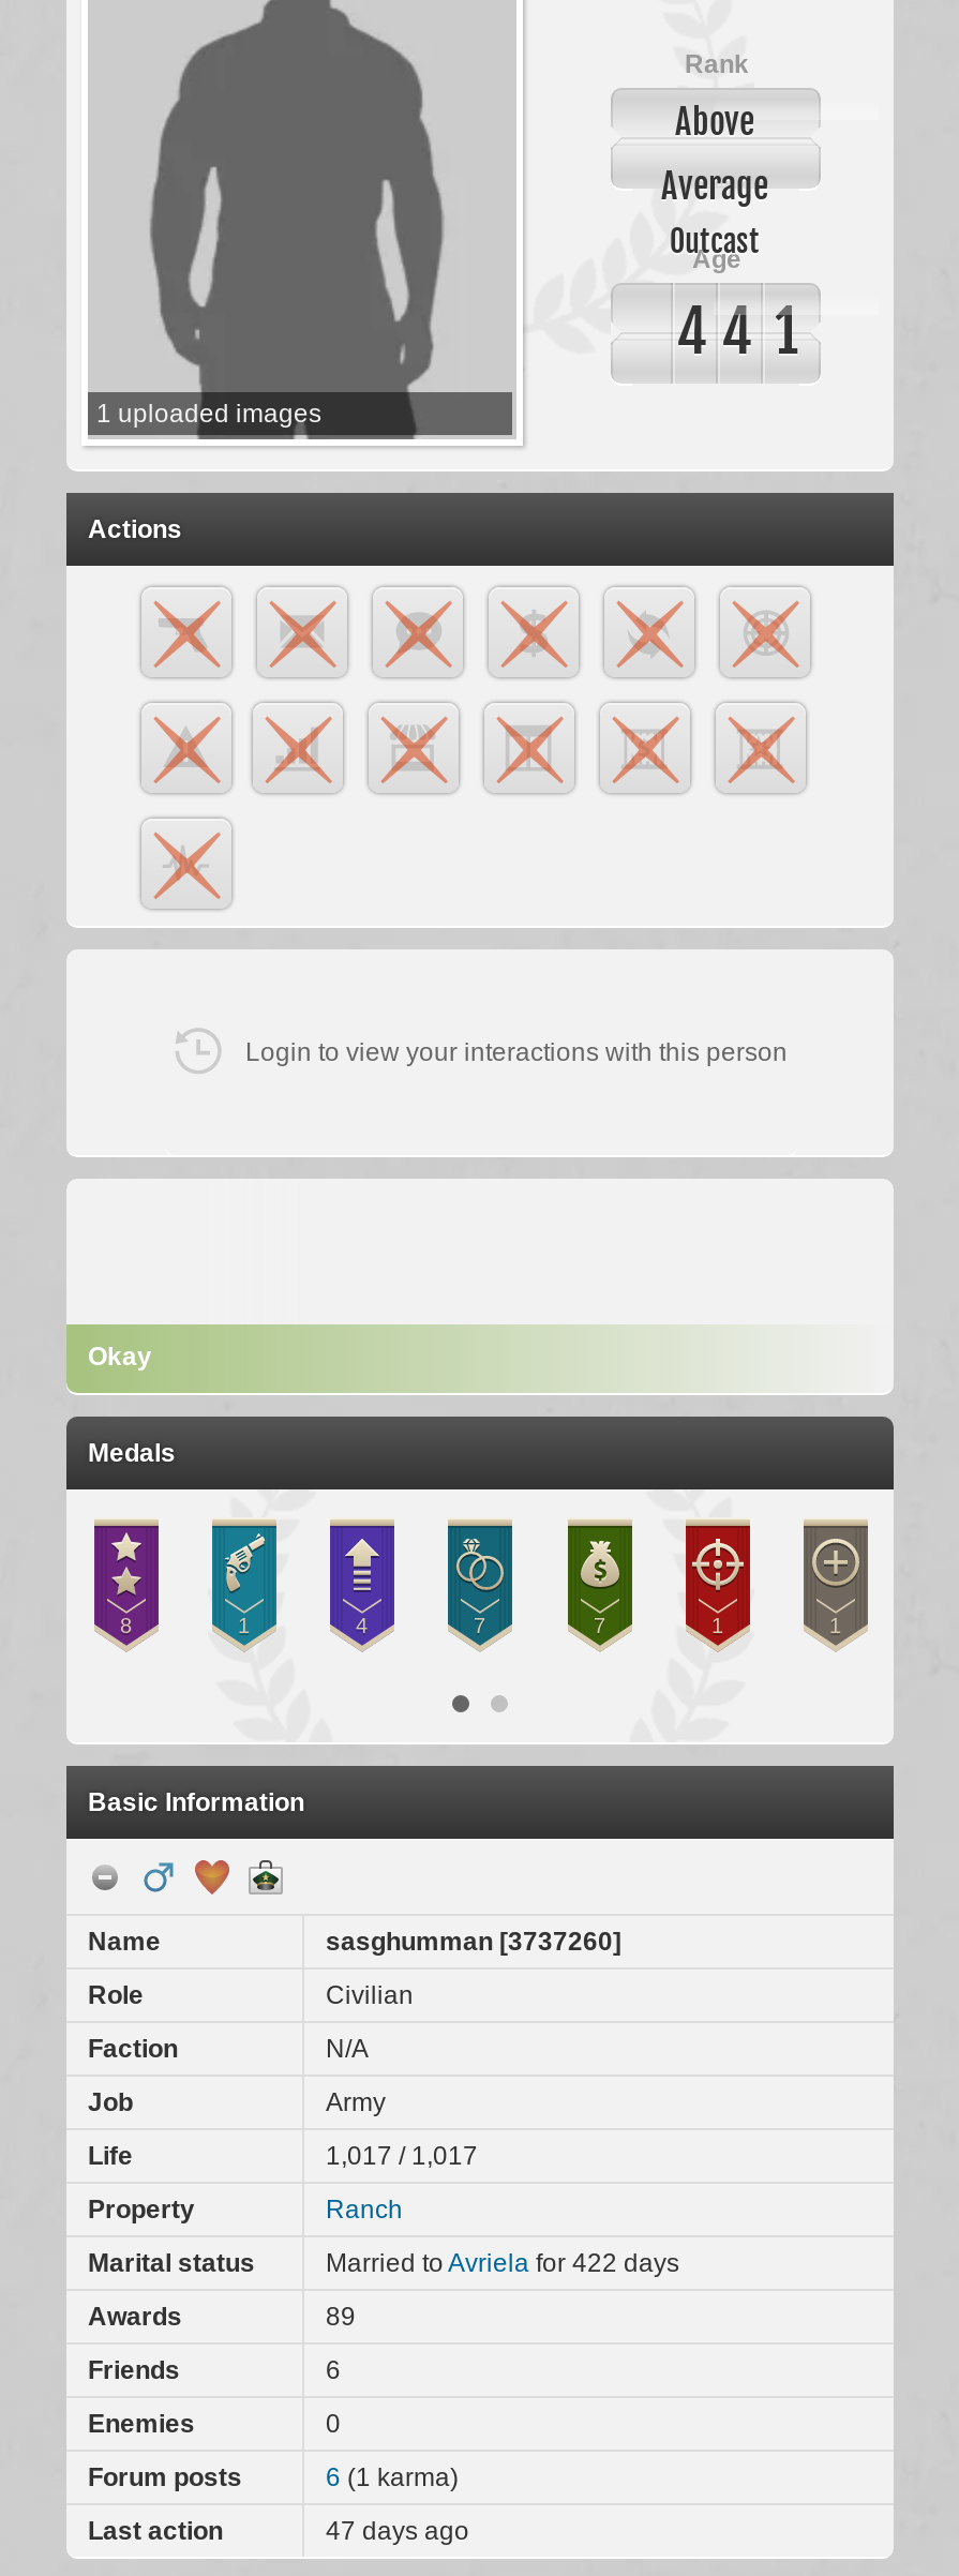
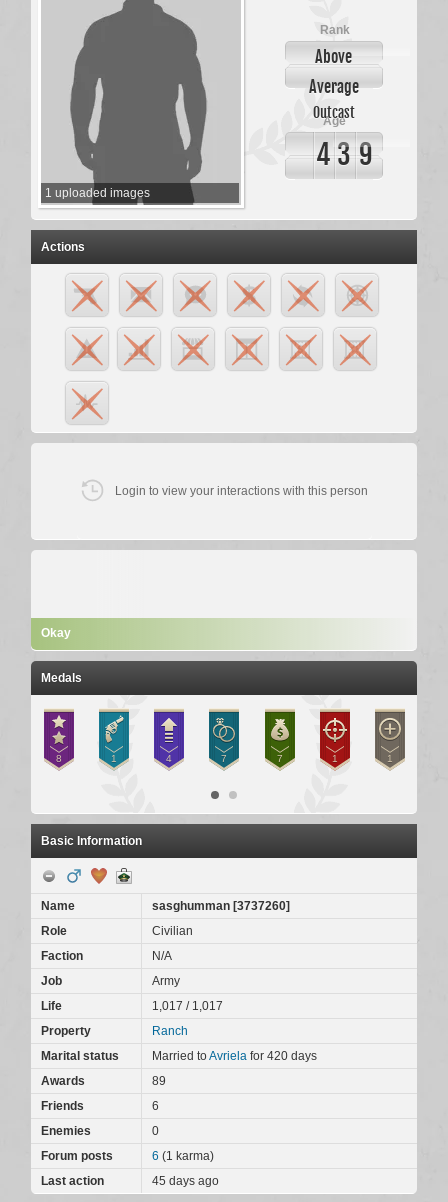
[676,296,798,369] 4 4 1 -> [315,138,372,172] 4 3 9
[326,2249,679,2279] Married to Avriela for 422 days -> [152,1049,317,1063] Married to Avriela for 420 days
[326,2516,469,2546] 47 days ago -> [152,1174,219,1188] 45 days ago

